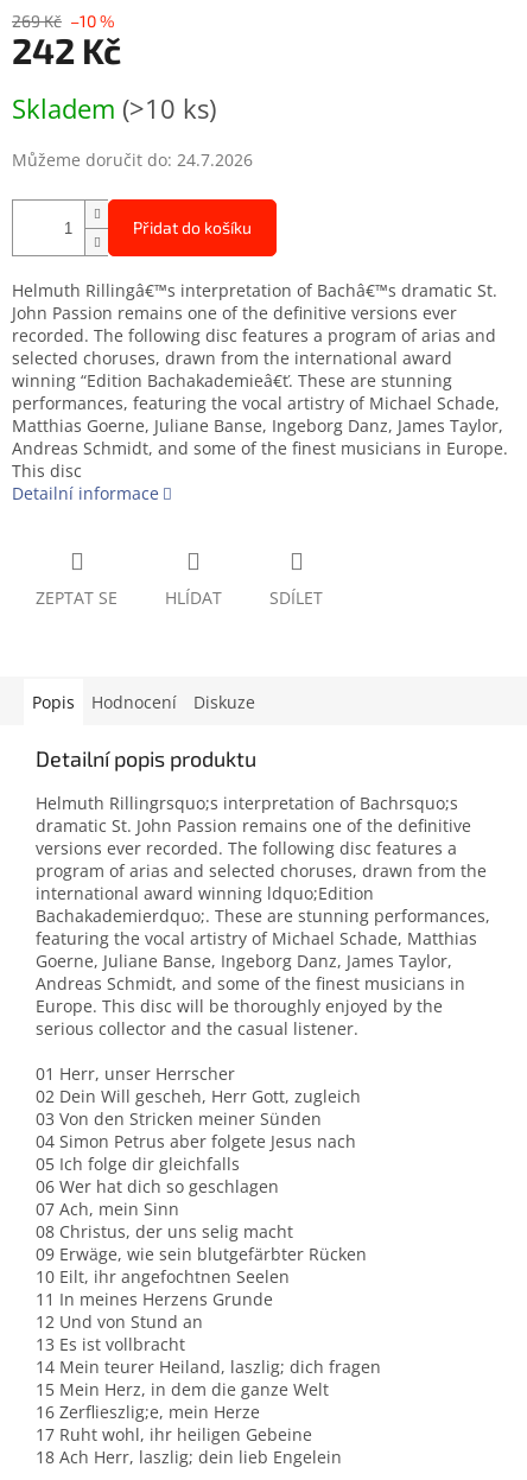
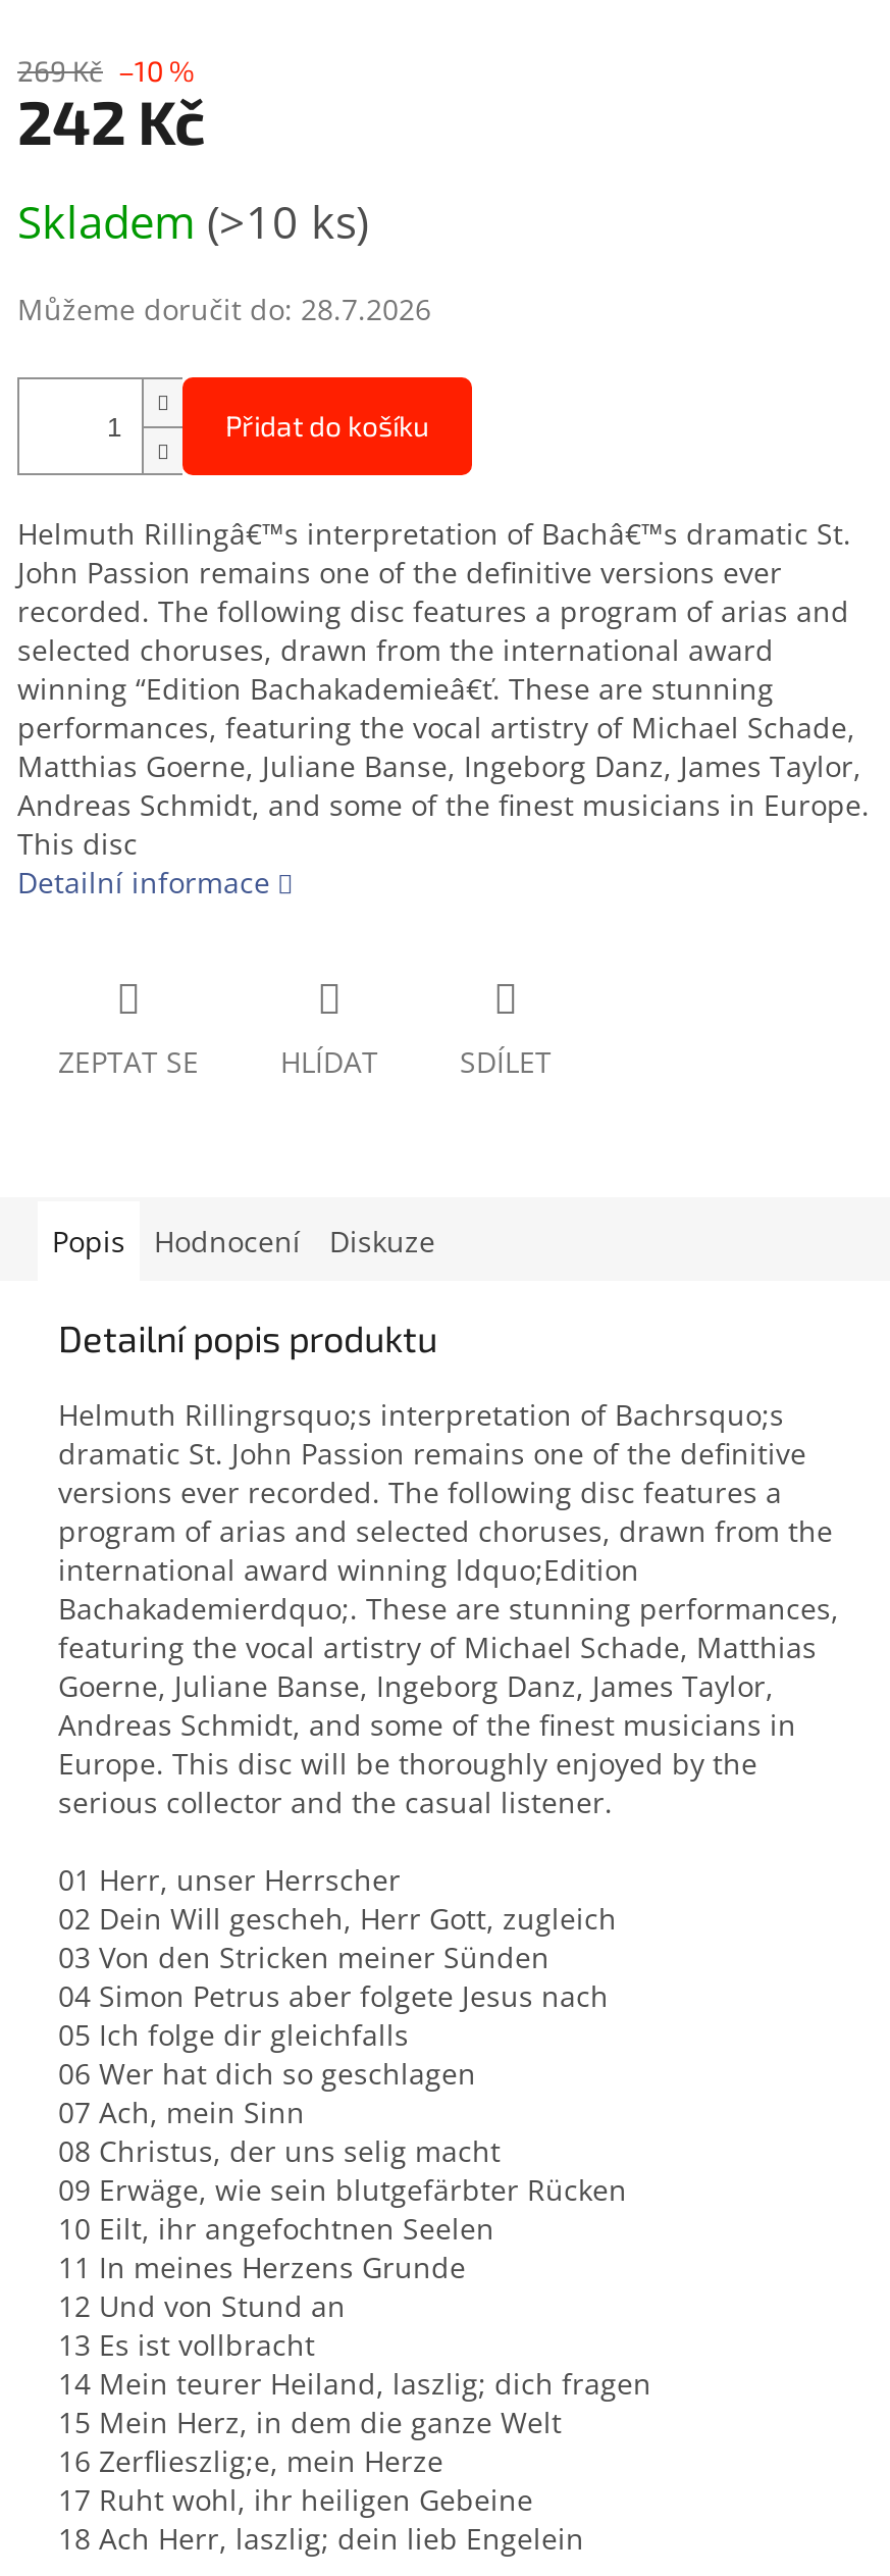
[12,149,253,171] Můžeme doručit do: 24.7.2026 -> [17,290,431,329] Můžeme doručit do: 28.7.2026

